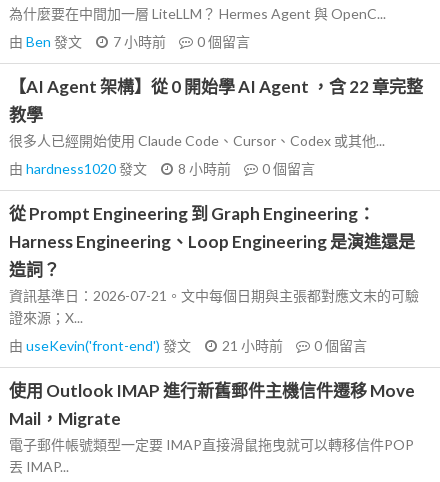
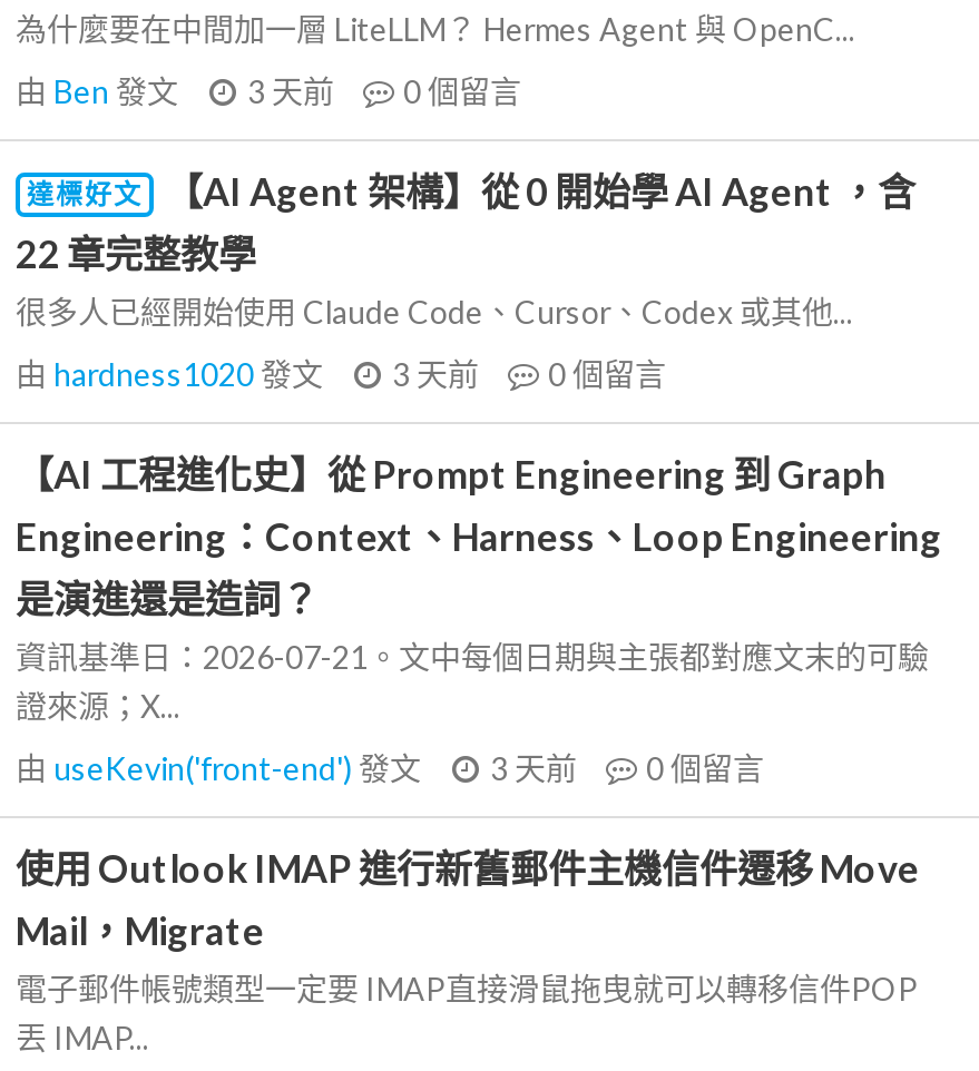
[9,33,250,50] 由Ben發文 7 小時前 0個留言 -> [16,72,521,110] 由Ben發文 3 天前 0個留言
[9,76,423,125] 【AI Agent 架構】從 0 開始學 AI Agent ，含 22 章完整 | 教學 -> [16,168,916,277] 達標好文 | 【AI Agent 架構】從 0 開始學 AI Agent ，含 | 22 章完整教學
[9,160,315,177] 由hardness1020發文 8 小時前 0個留言 -> [16,355,666,393] 由hardness1020發文 3 天前 0個留言
[9,203,415,280] 從 Prompt Engineering 到 Graph Engineering： | Harness Engineering、Loop Engineering 是演進還是 | 造詞？ -> [16,451,942,622] 【AI 工程進化史】從 Prompt Engineering 到 Graph | Engineering：Context、Harness、Loop Engineering | 是演進還是造詞？
[9,337,367,354] 由useKevin('front-end')發文 21 小時前 0個留言 -> [16,749,764,787] 由useKevin('front-end')發文 3 天前 0個留言

